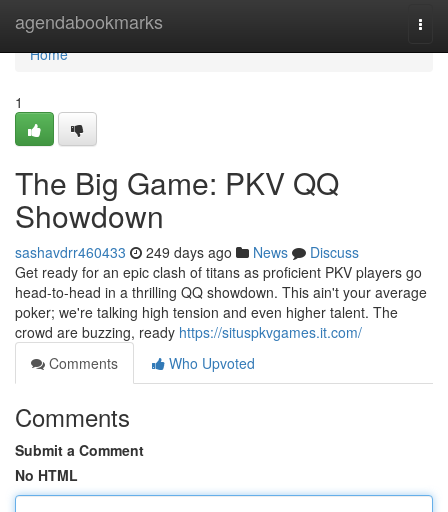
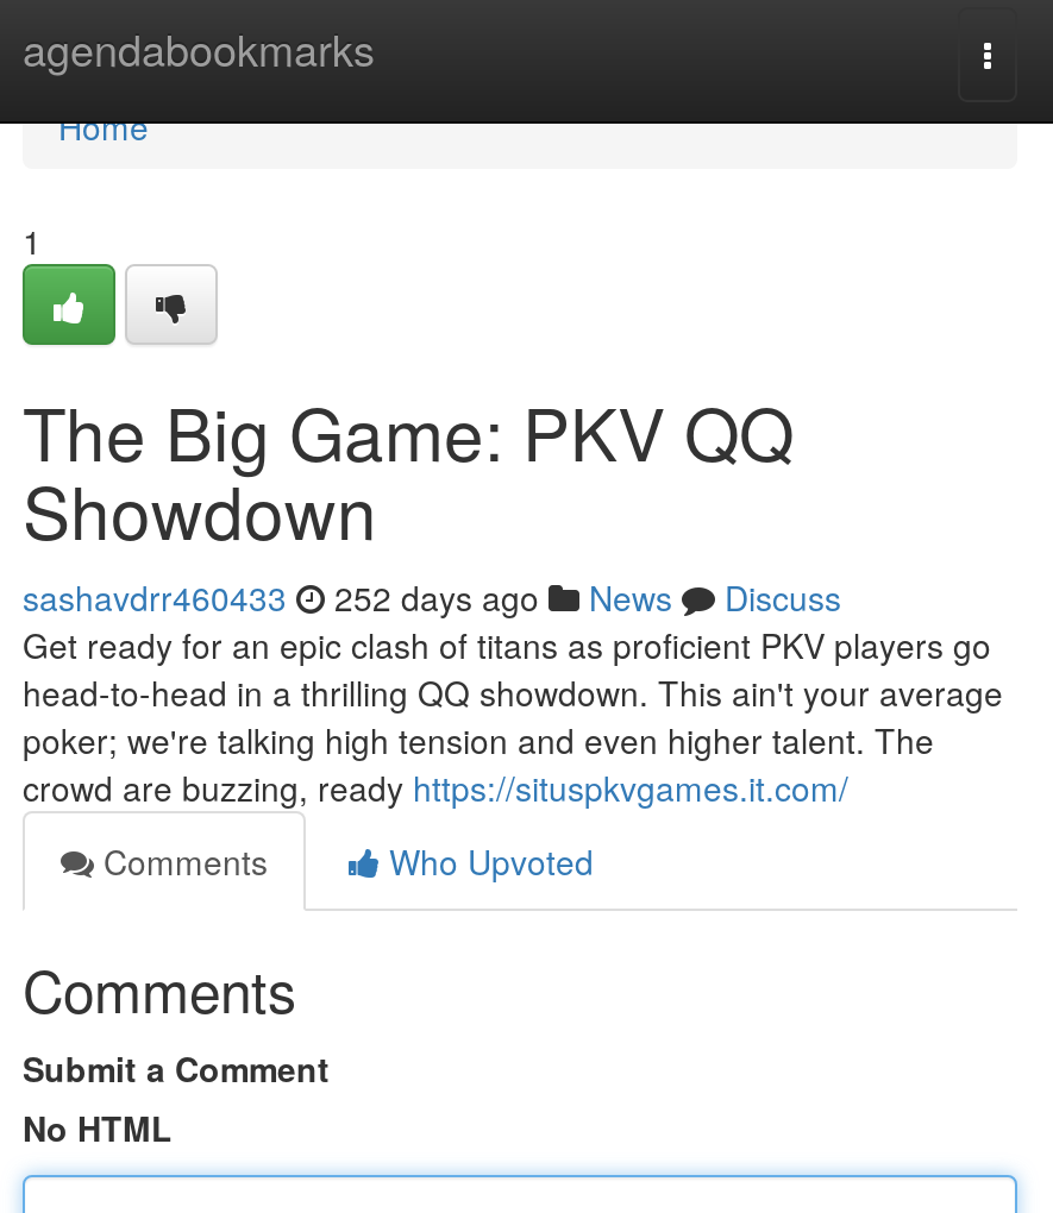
[15,242,359,262] sashavdrr460433 249 days ago News Discuss -> [23,573,841,621] sashavdrr460433 252 days ago News Discuss

